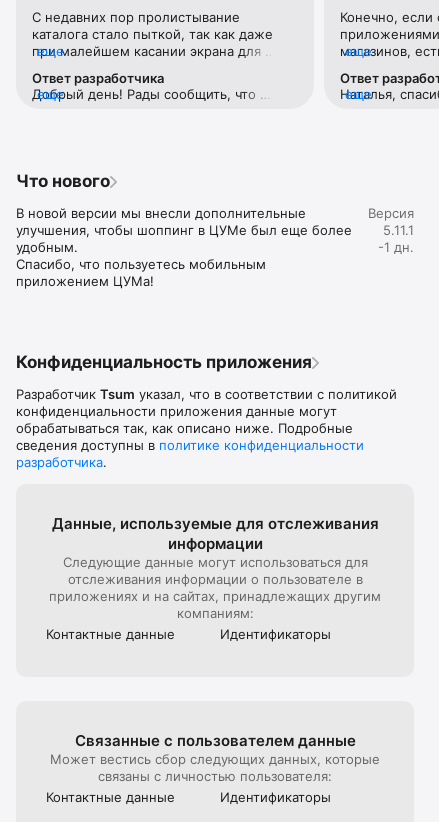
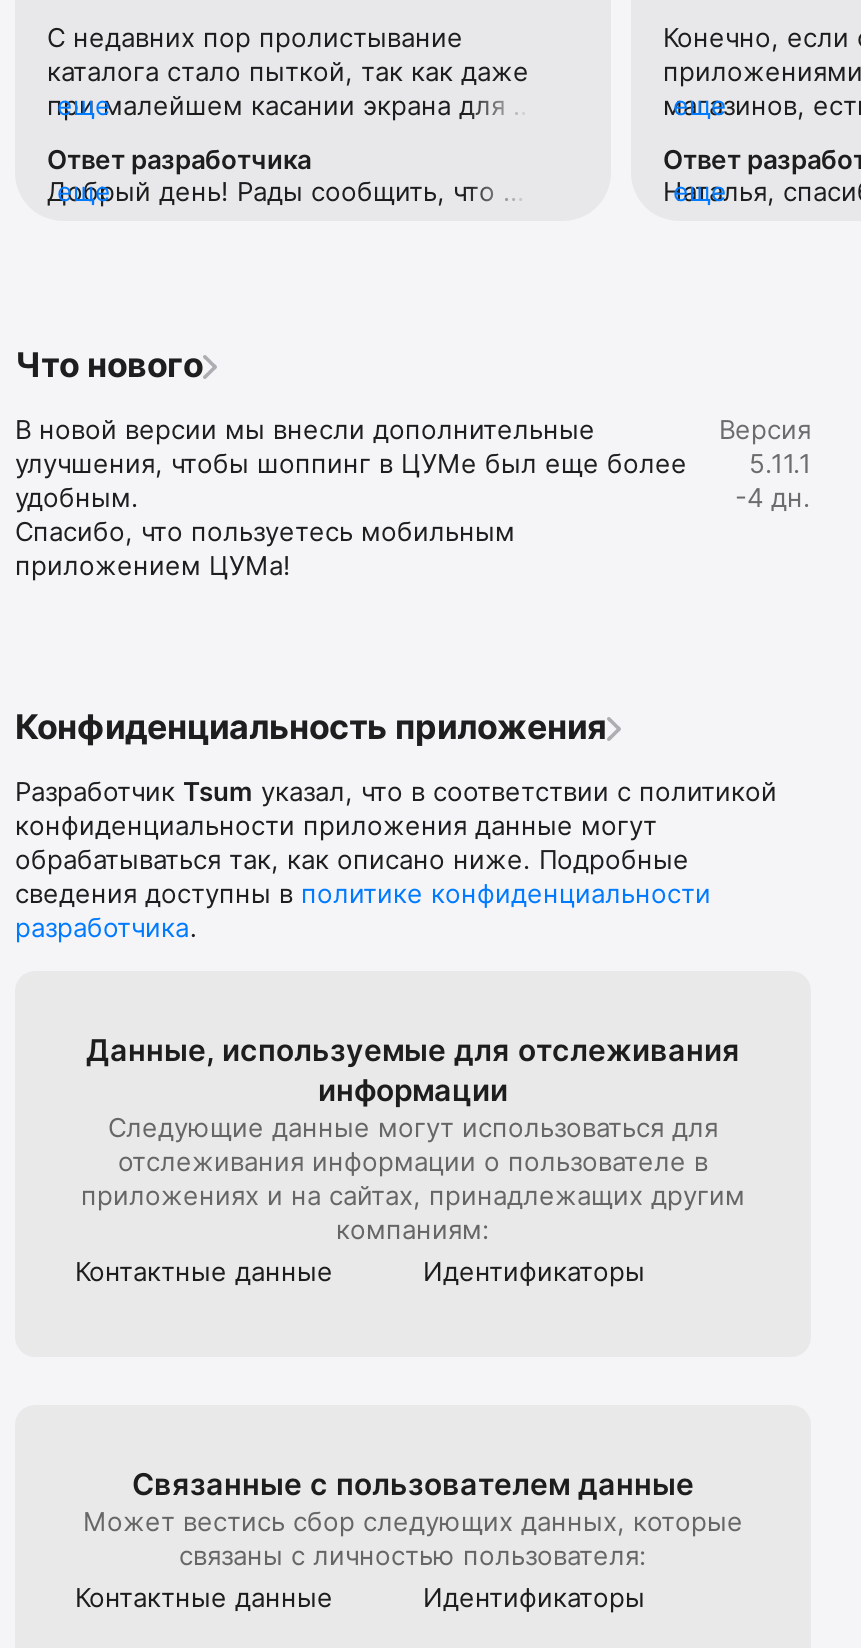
[378,239,414,255] -1 дн. -> [735,481,811,513] -4 дн.

